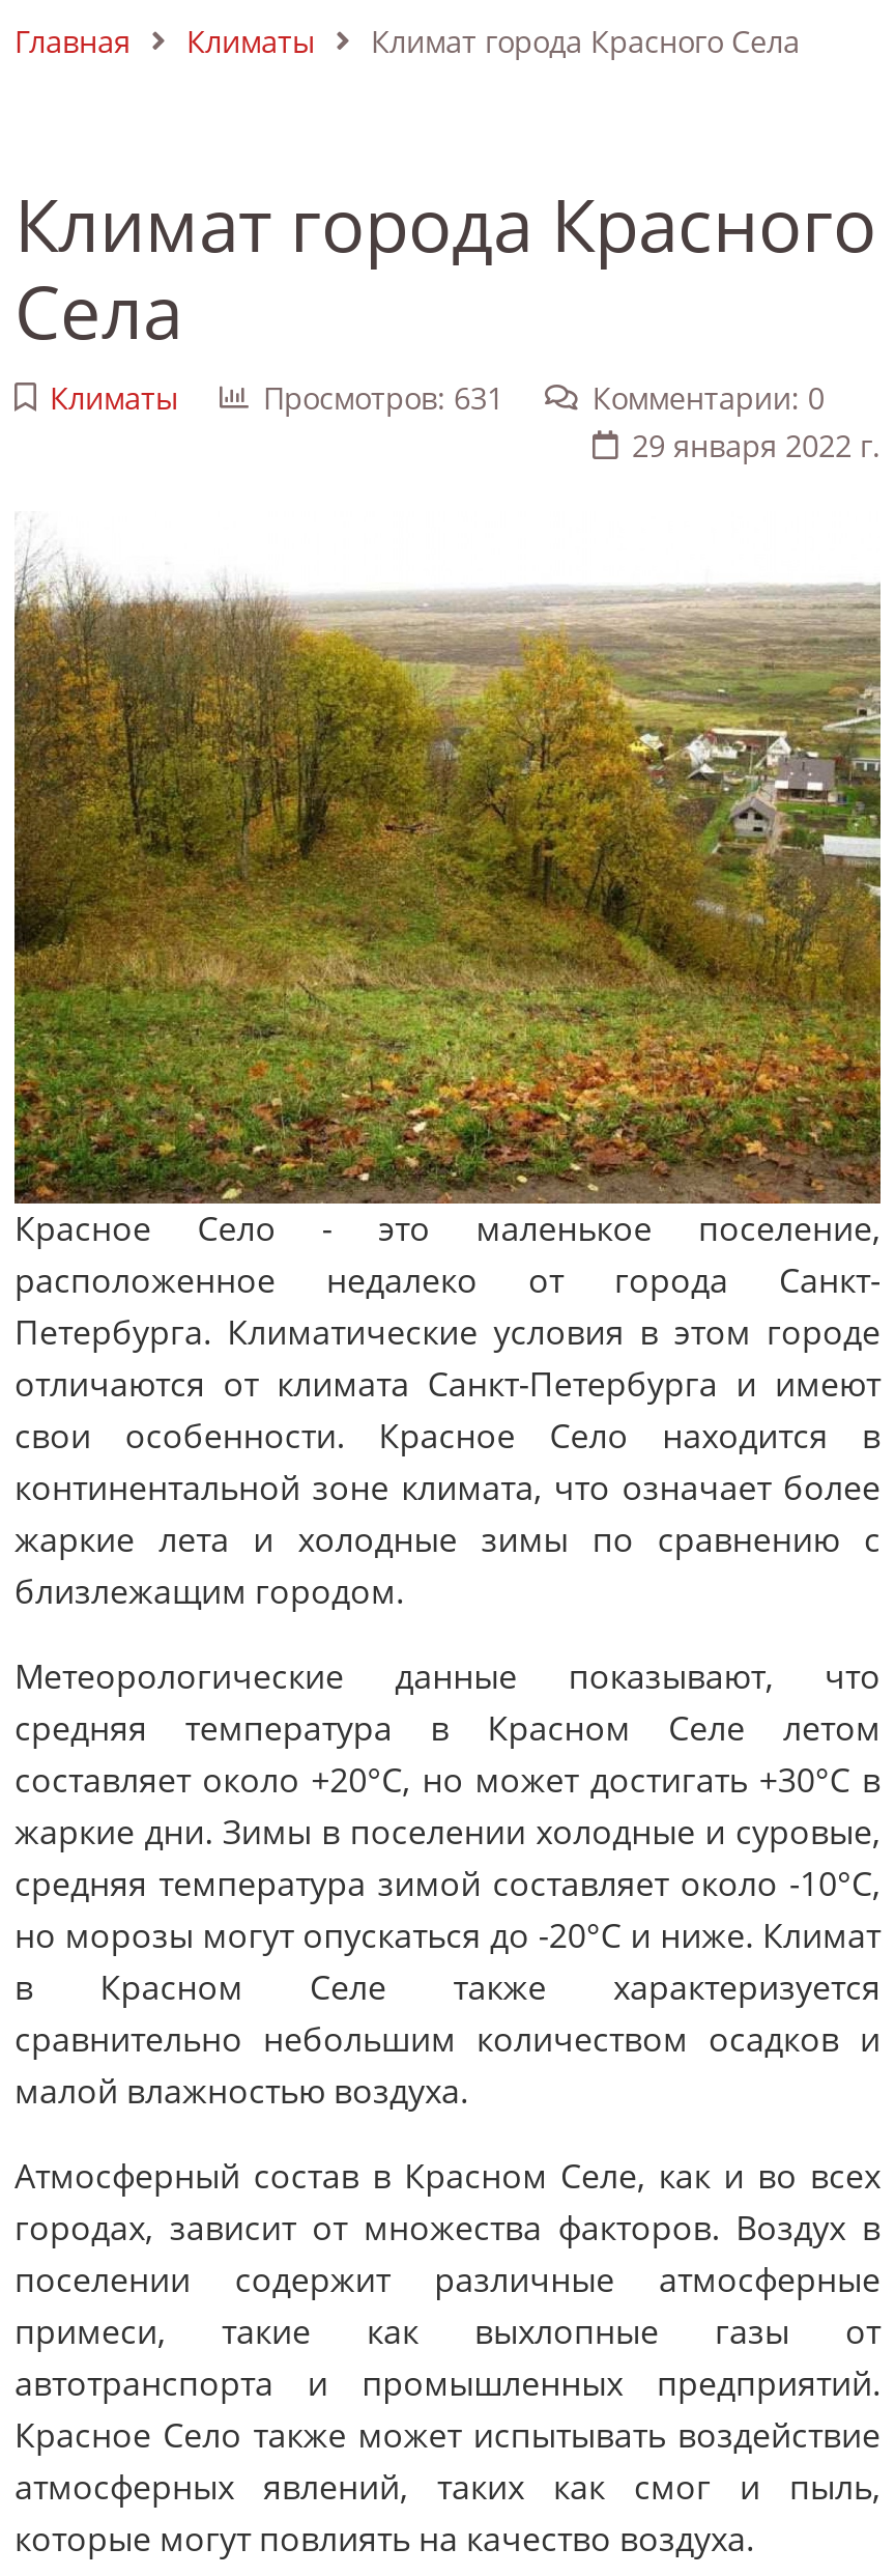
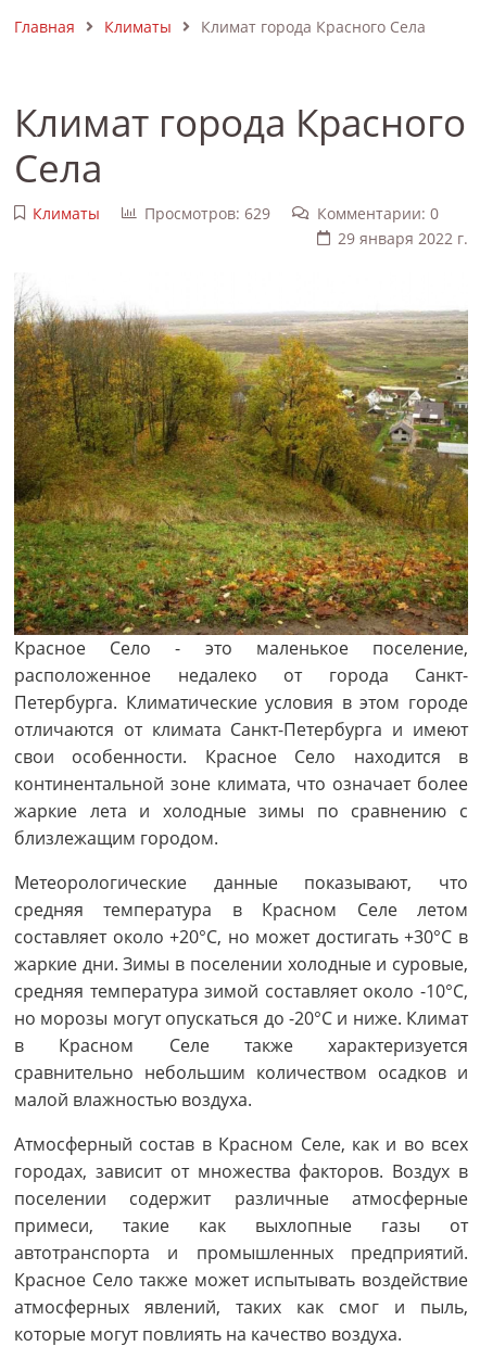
[263,378,503,418] Просмотров: 631 -> [144,203,270,224] Просмотров: 629

